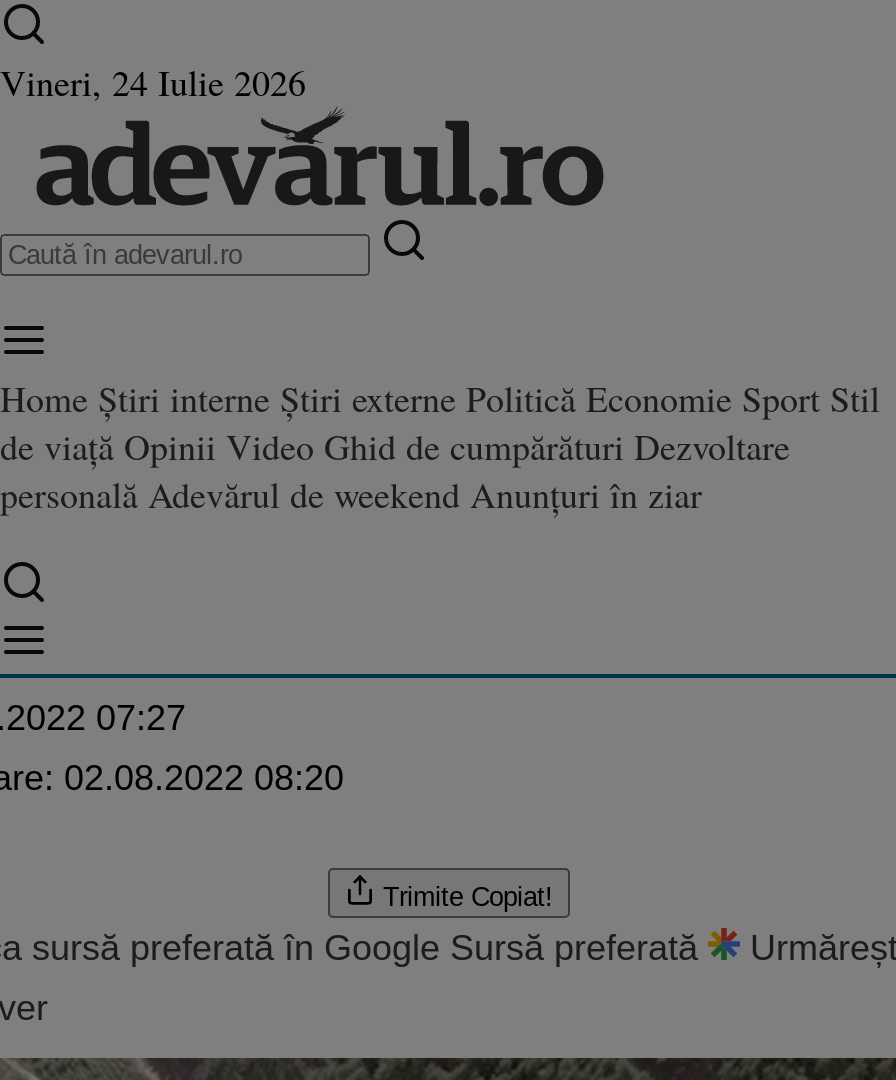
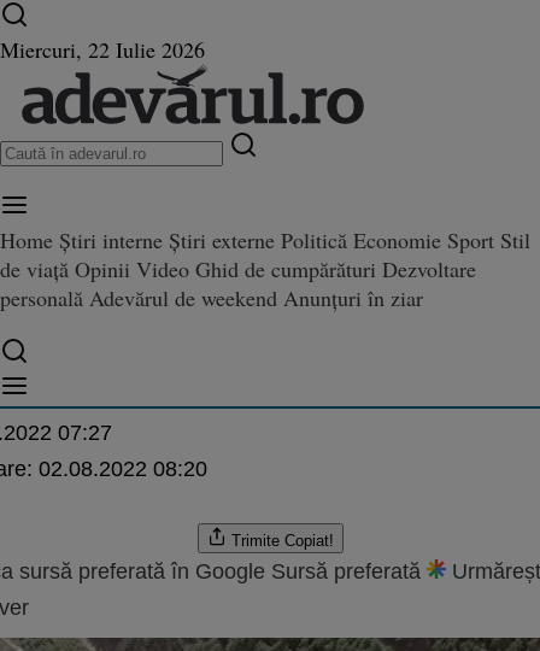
[0,58,306,106] Vineri, 24 Iulie 2026 -> [0,35,205,64] Miercuri, 22 Iulie 2026

